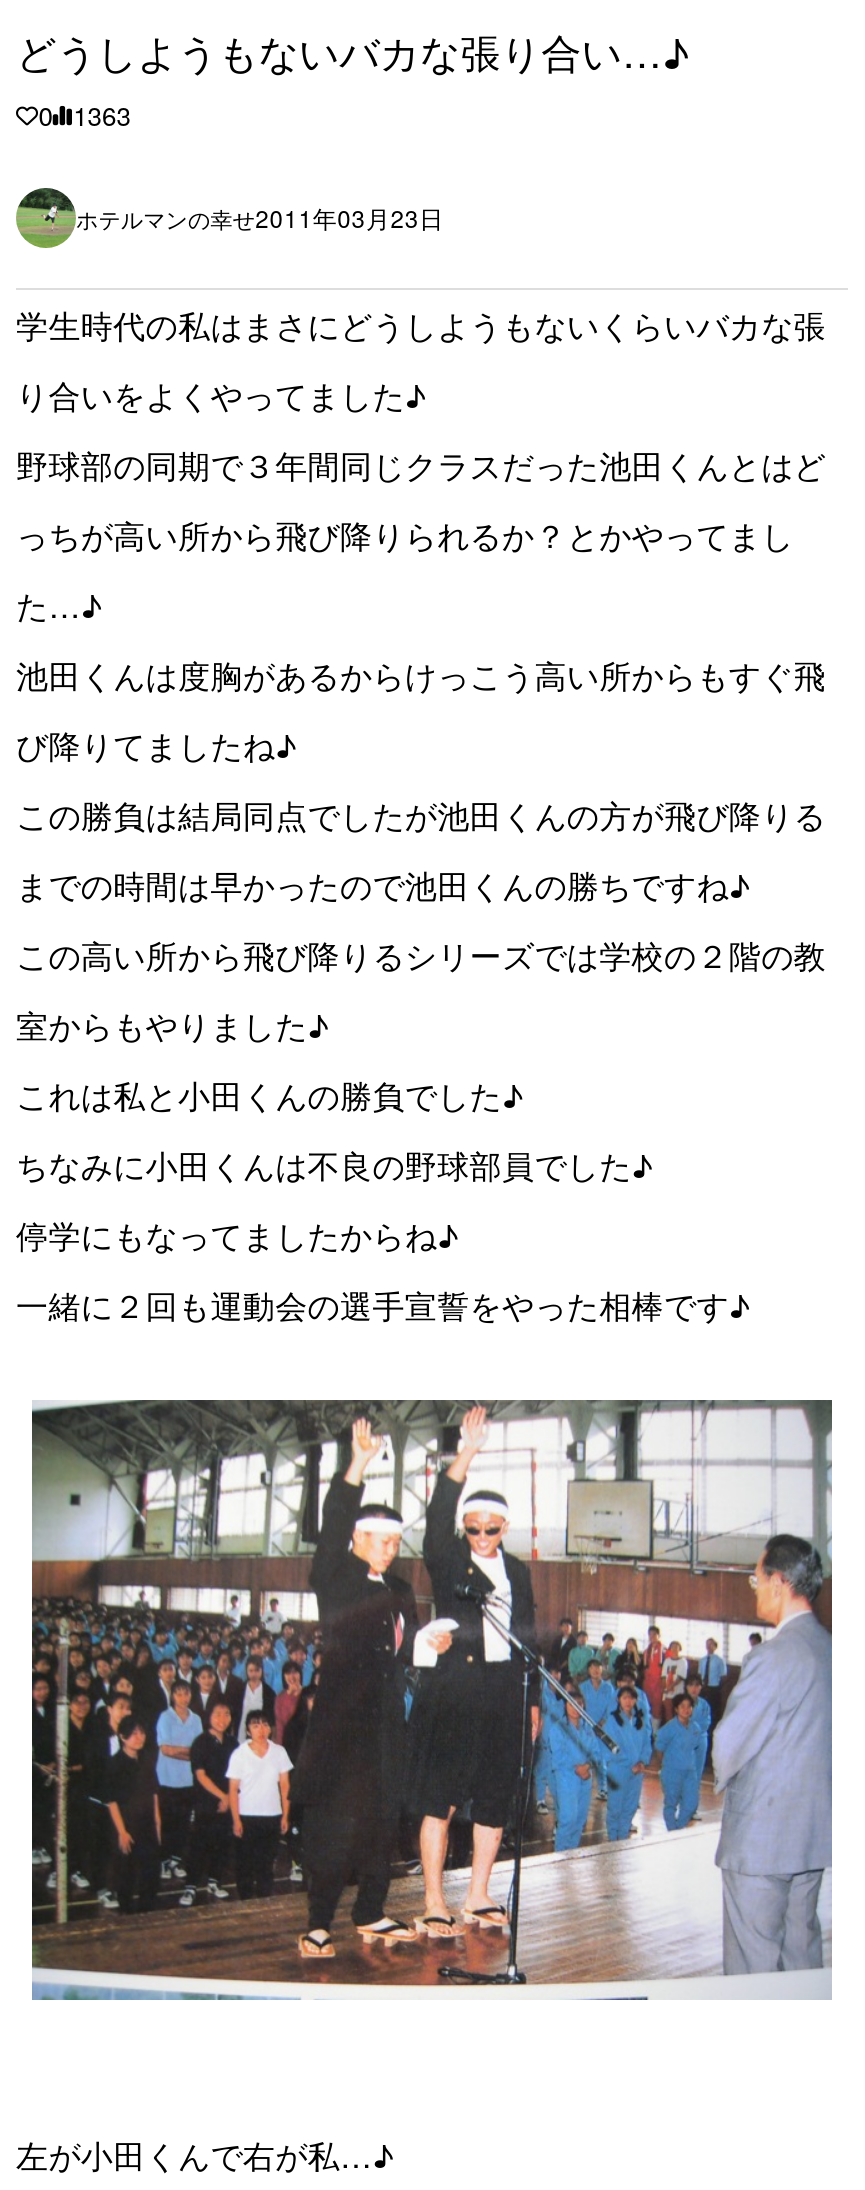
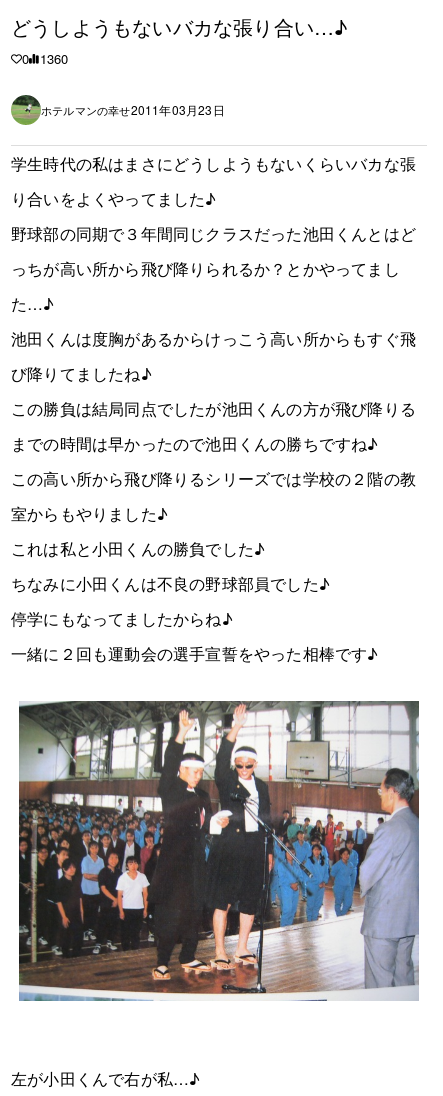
[38,96,131,134] 0 1363 -> [22,49,68,68] 0 1360

